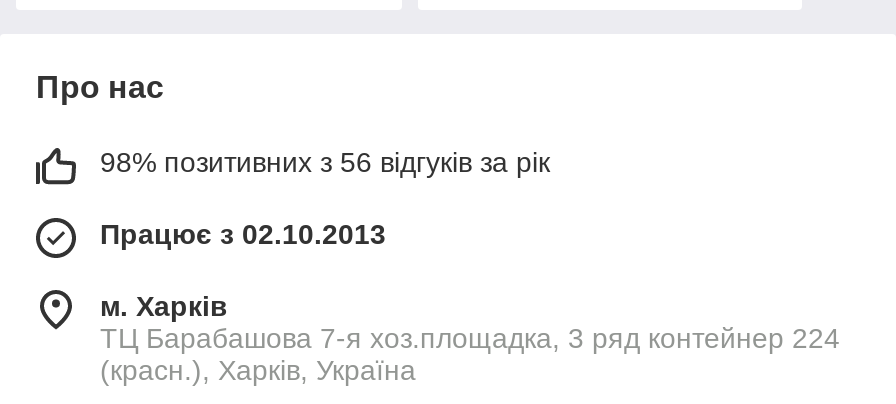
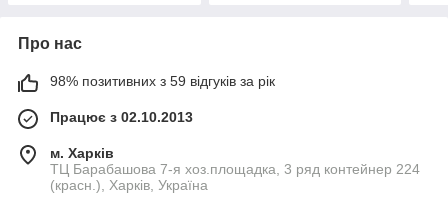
[100,146,550,178] 98% позитивних з 56 відгуків за рік -> [50,73,275,89] 98% позитивних з 59 відгуків за рік

